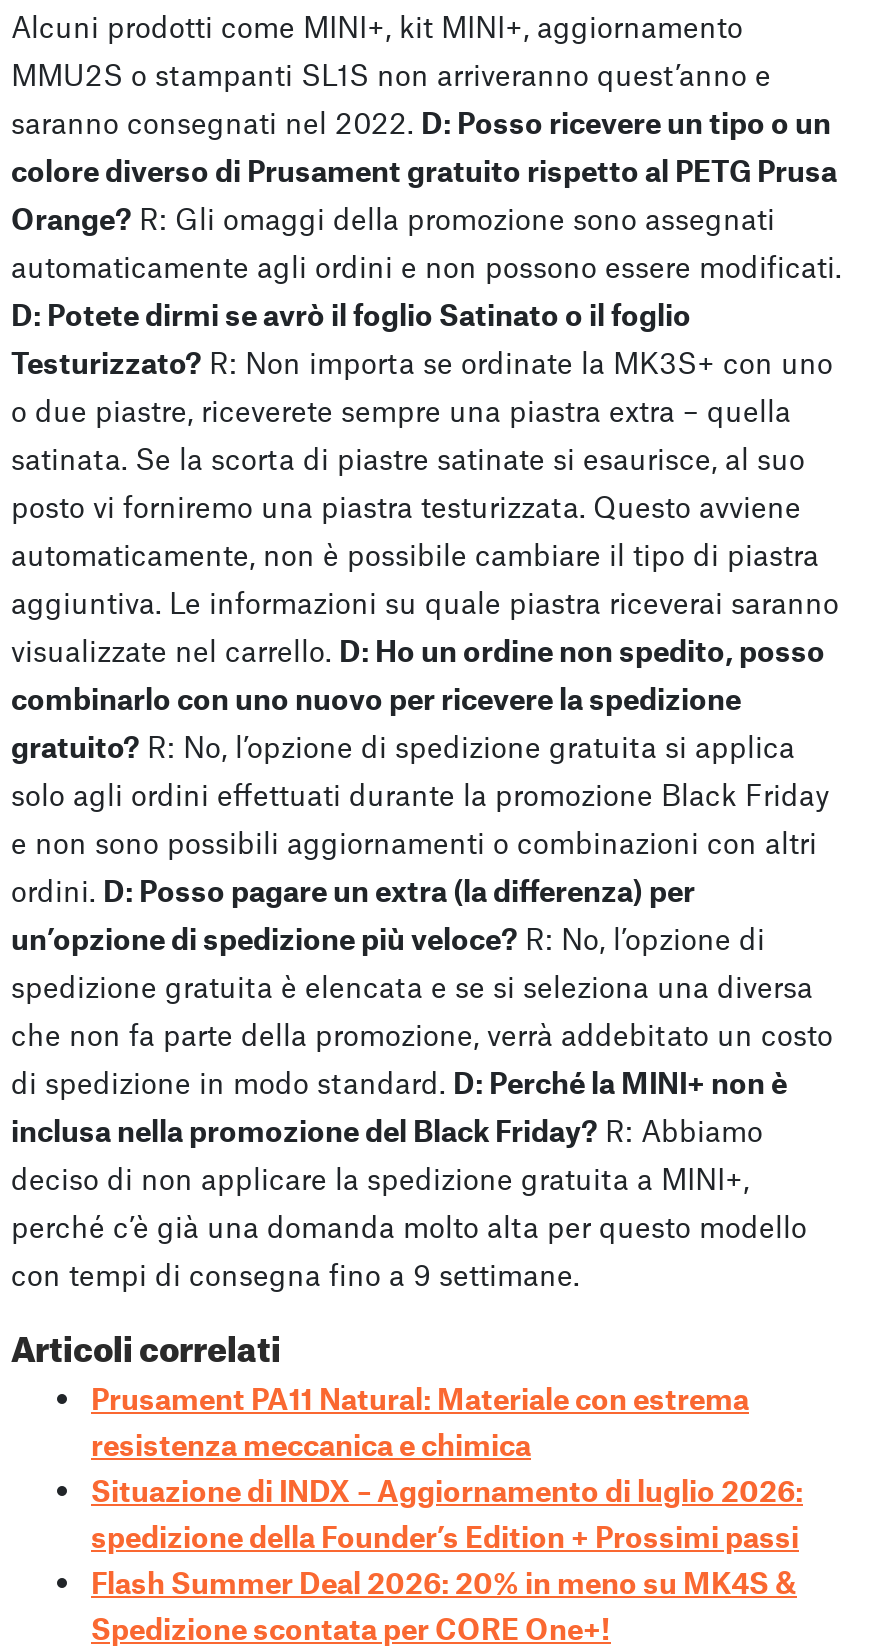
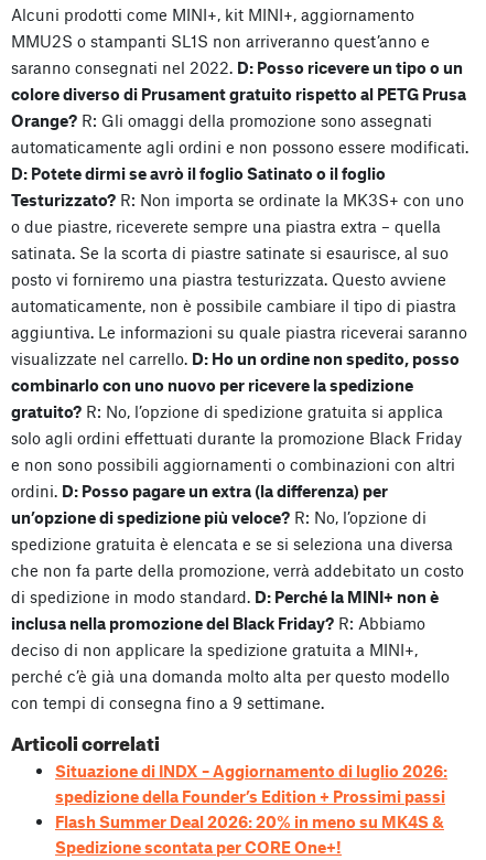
[91,1381,749,1463] Prusament PA11 Natural: Materiale con estrema | resistenza meccanica e chimica -> none

